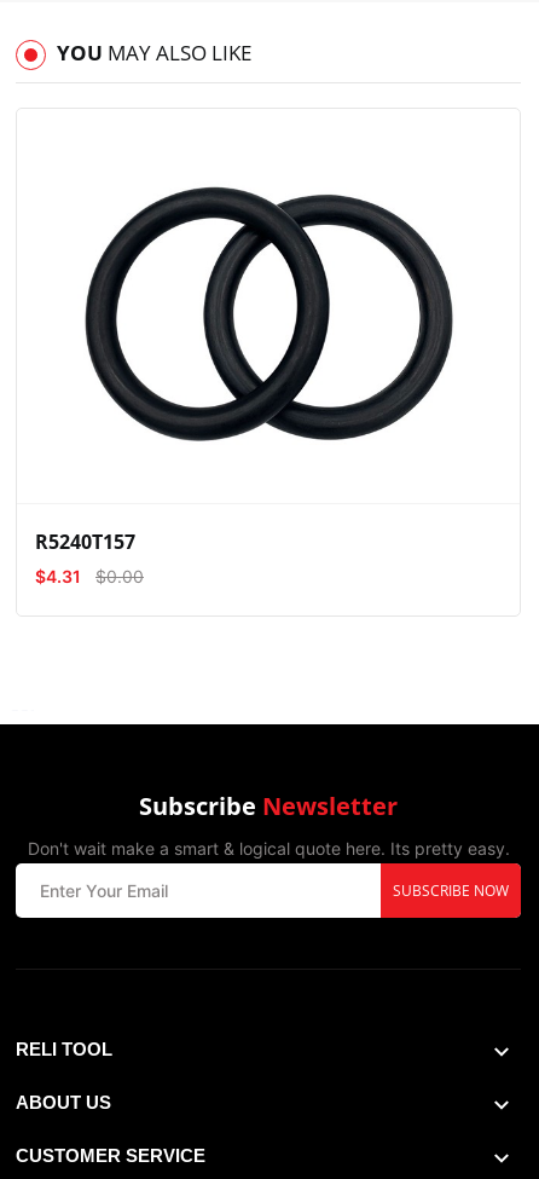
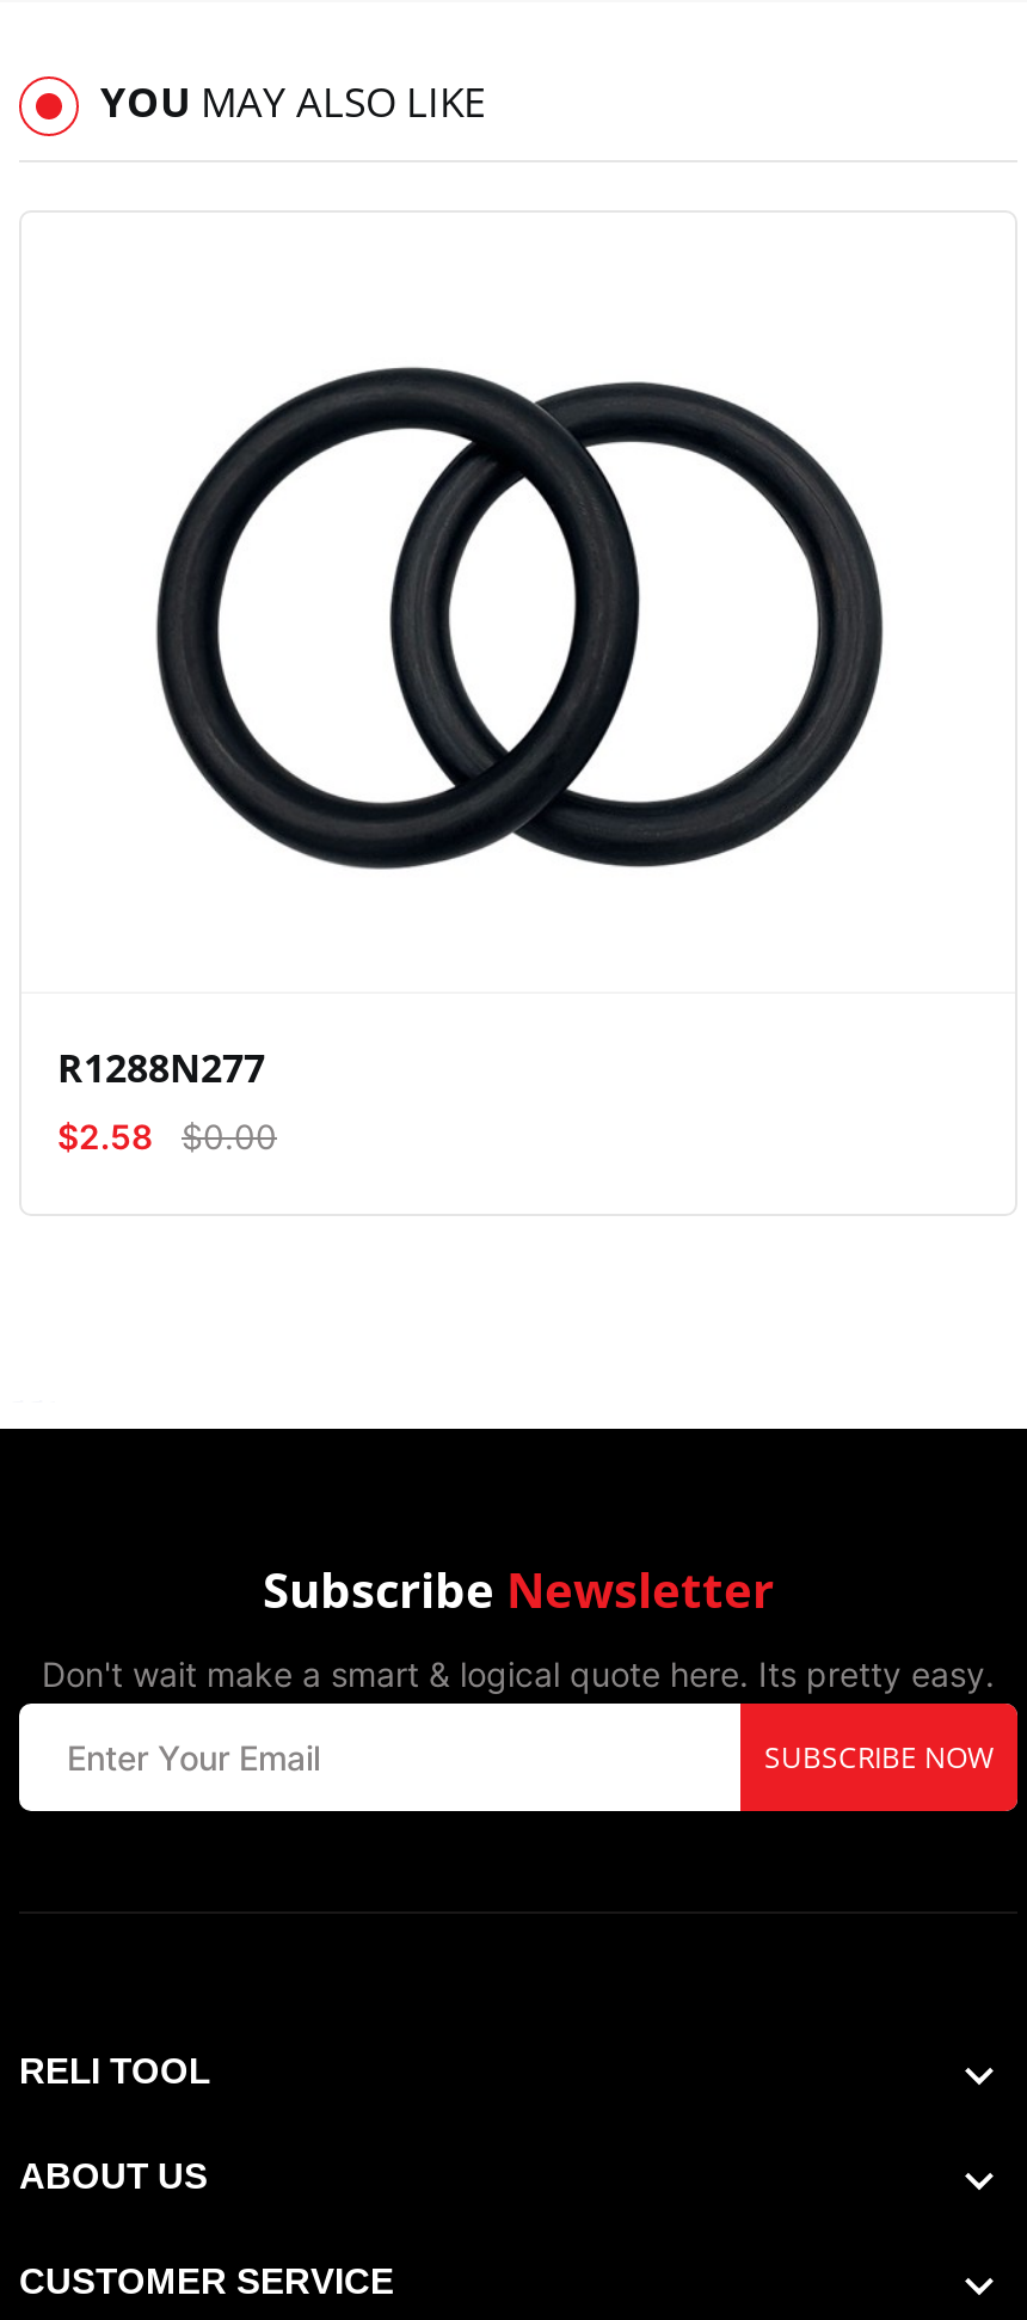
[35,529,135,587] R5240T157 | $4.31 -> [57,1042,265,1157] R1288N277 | $2.58

